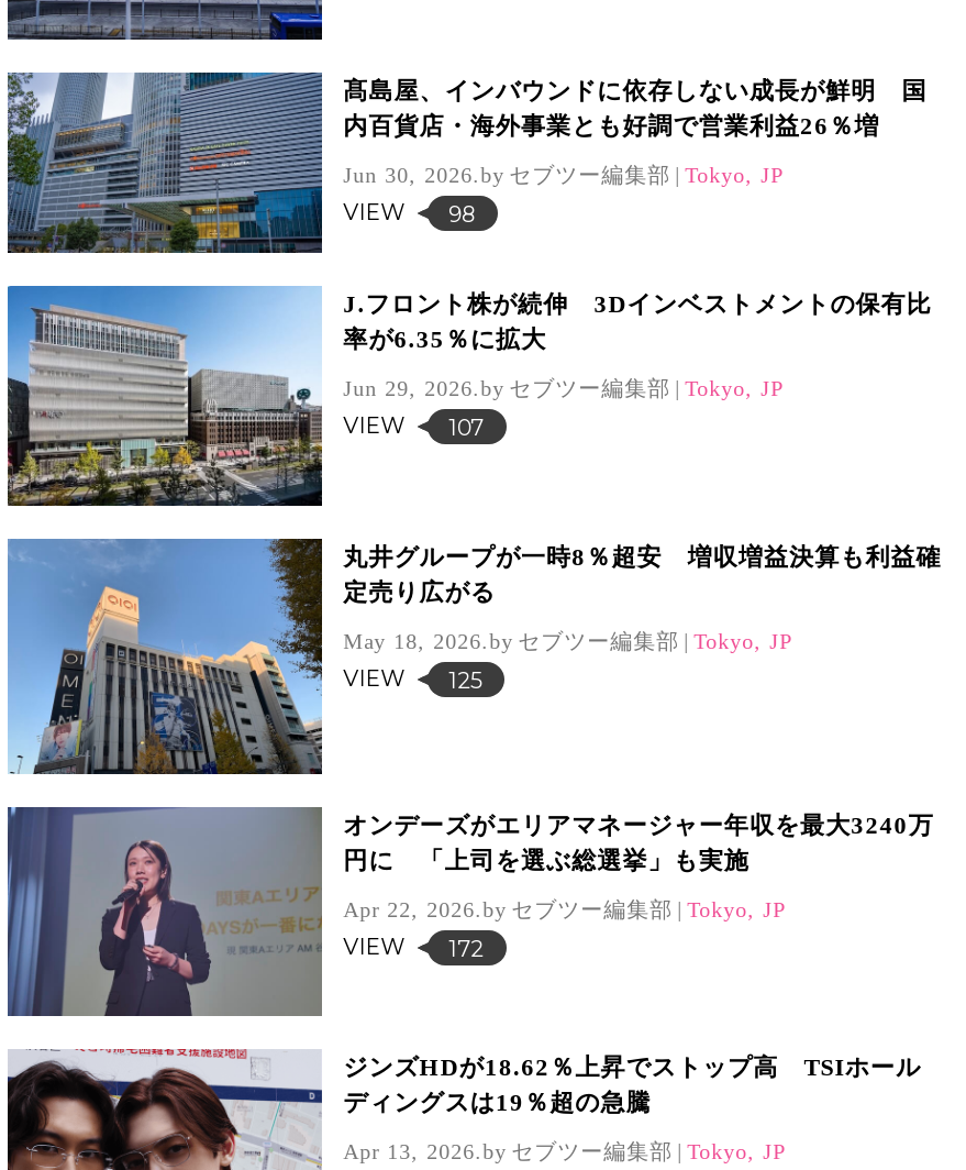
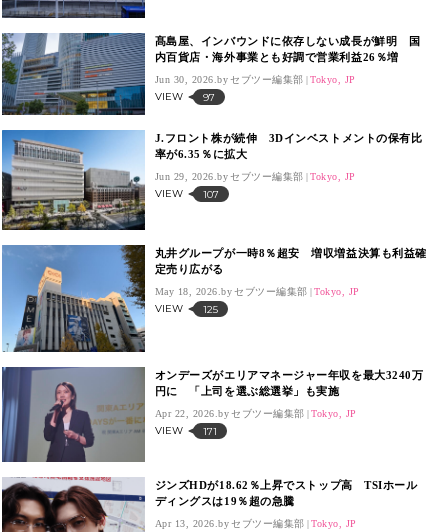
[343,197,475,228] VIEW 98 -> [155,90,215,104] VIEW 97
[343,932,484,963] VIEW 172 -> [155,424,217,438] VIEW 171

